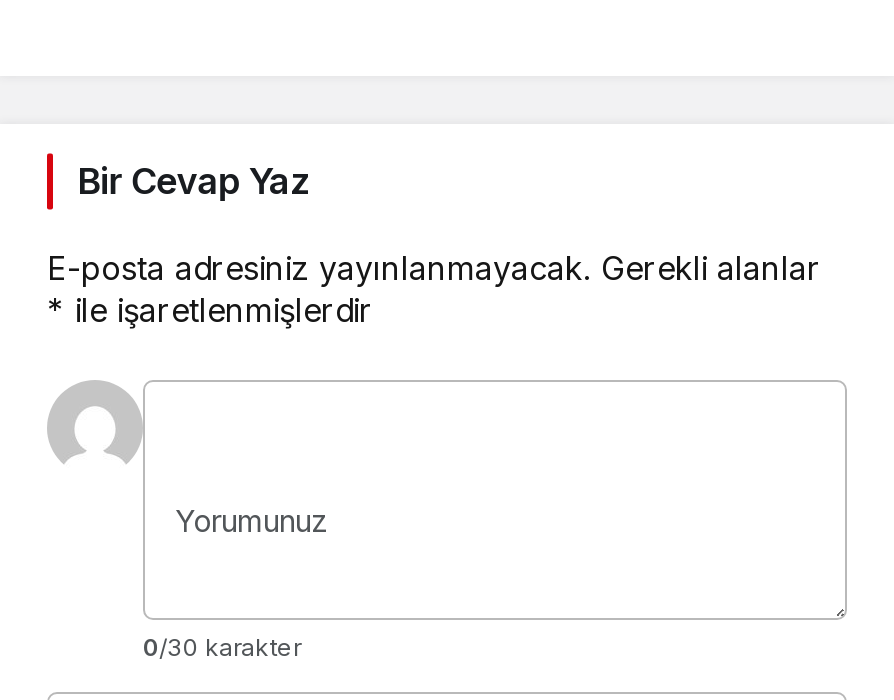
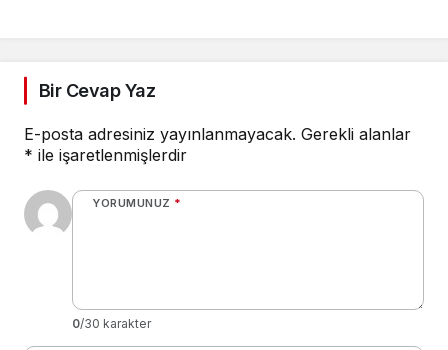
[175,502,327,540] Yorumunuz -> [92,196,181,210] YORUMUNUZ *

